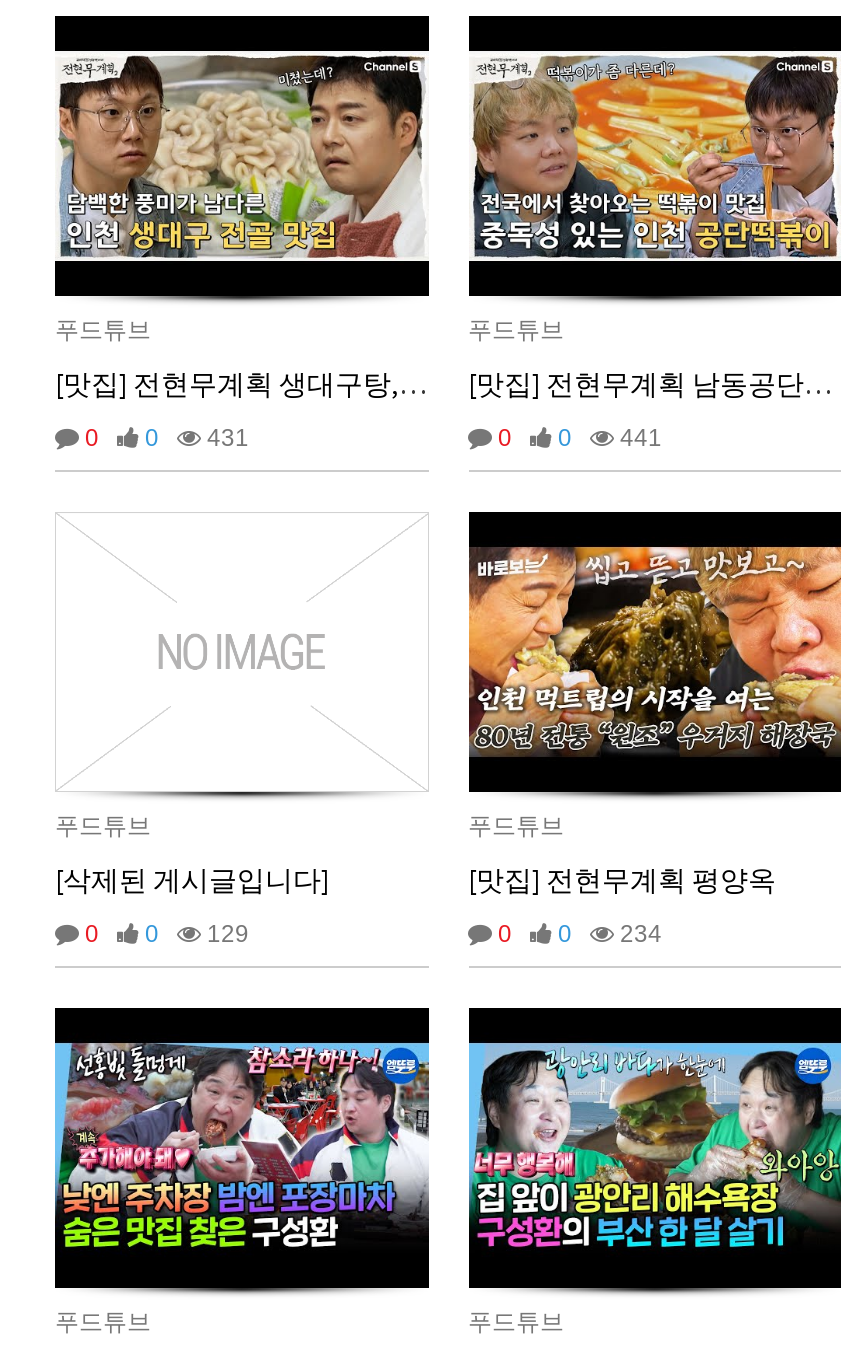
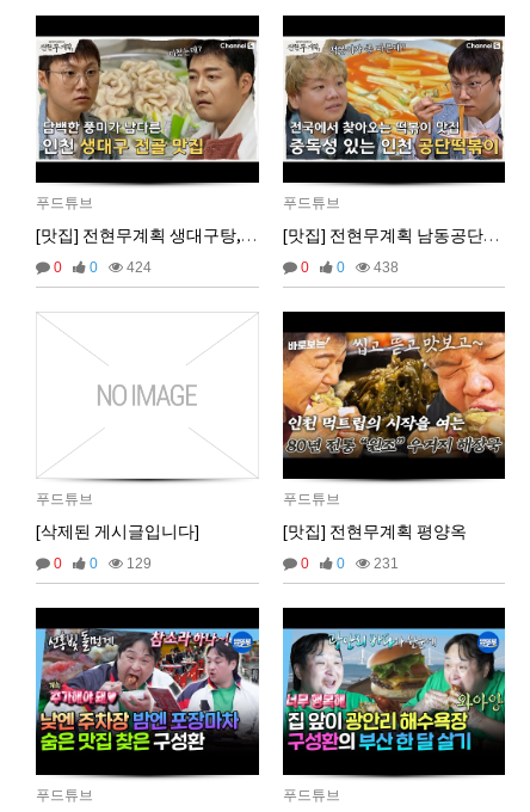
[85,424,249,452] 0 0 431 -> [54,259,152,276] 0 0 424
[498,424,662,452] 0 0 441 -> [300,259,398,276] 0 0 438
[498,921,662,949] 0 0 234 -> [300,556,398,572] 0 0 231

